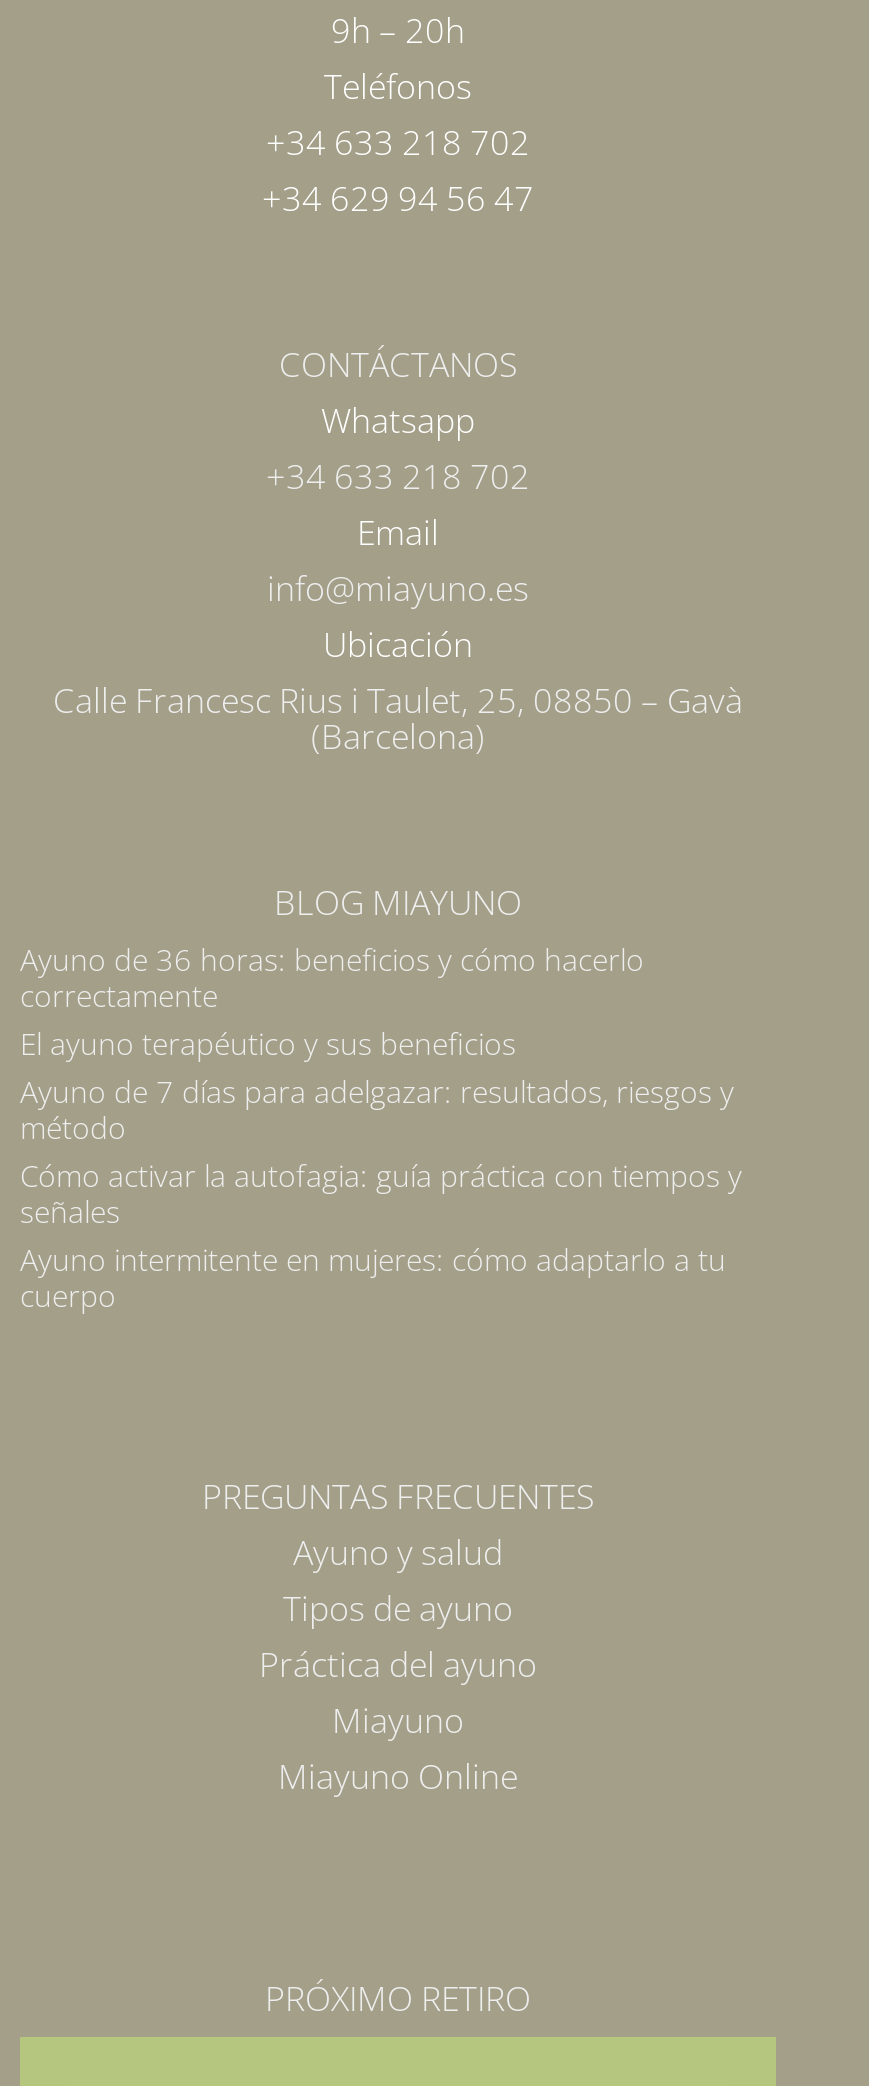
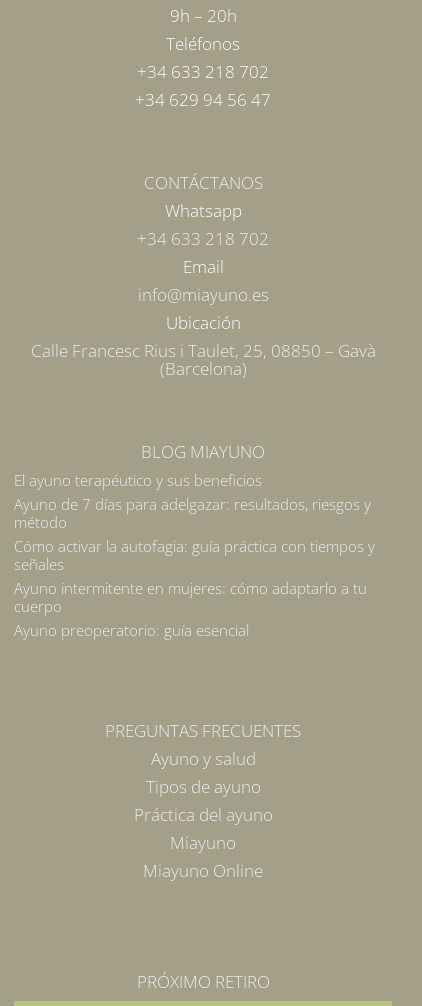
[20,939,644,1015] Ayuno de 36 horas: beneficios y cómo hacerlo | correctamente -> none
moved [20,1023,742,1315] -> [14,469,375,615]: El ayuno terapéutico y sus beneficios | Ayuno de 7 días para adelgazar: resultados, riesgos y | método | Cómo activar la autofagia: guía práctica con tiempos y | señales | Ayuno intermitente en mujeres: cómo adaptarlo a tu | cuerpo
none -> [14,619,249,639] Ayuno preoperatorio: guía esencial

